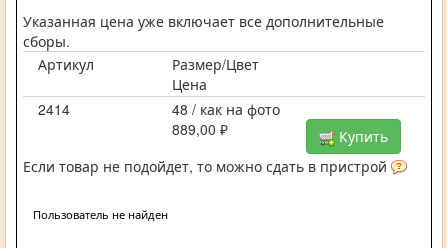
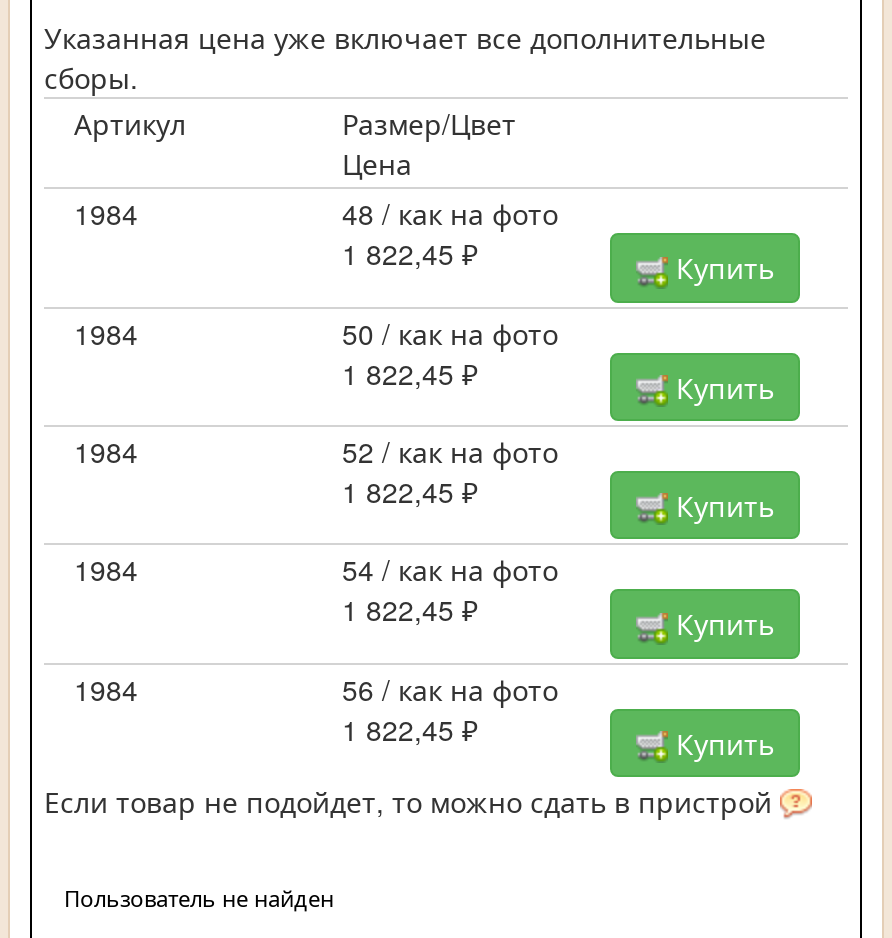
[38,99,70,119] 2414 -> [74,194,138,234] 1984
[172,119,228,139] 889,00 ₽ -> [74,234,774,749] 1 822,45 ₽ | Купить | 1984 | 50 / как на фото | 1 822,45 ₽ | Купить | 1984 | 52 / как на фото | 1 822,45 ₽ | Купить | 1984 | 54 / как на фото | 1 822,45 ₽ | Купить | 1984 | 56 / как на фото | 1 822,45 ₽

